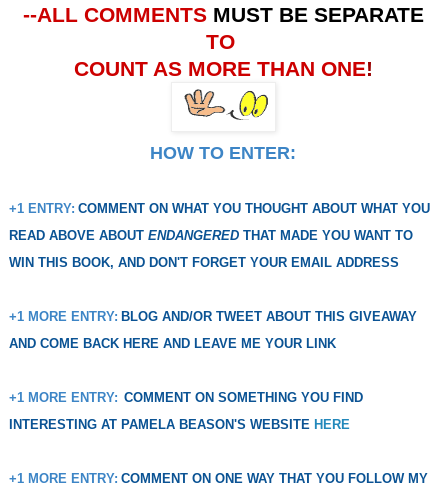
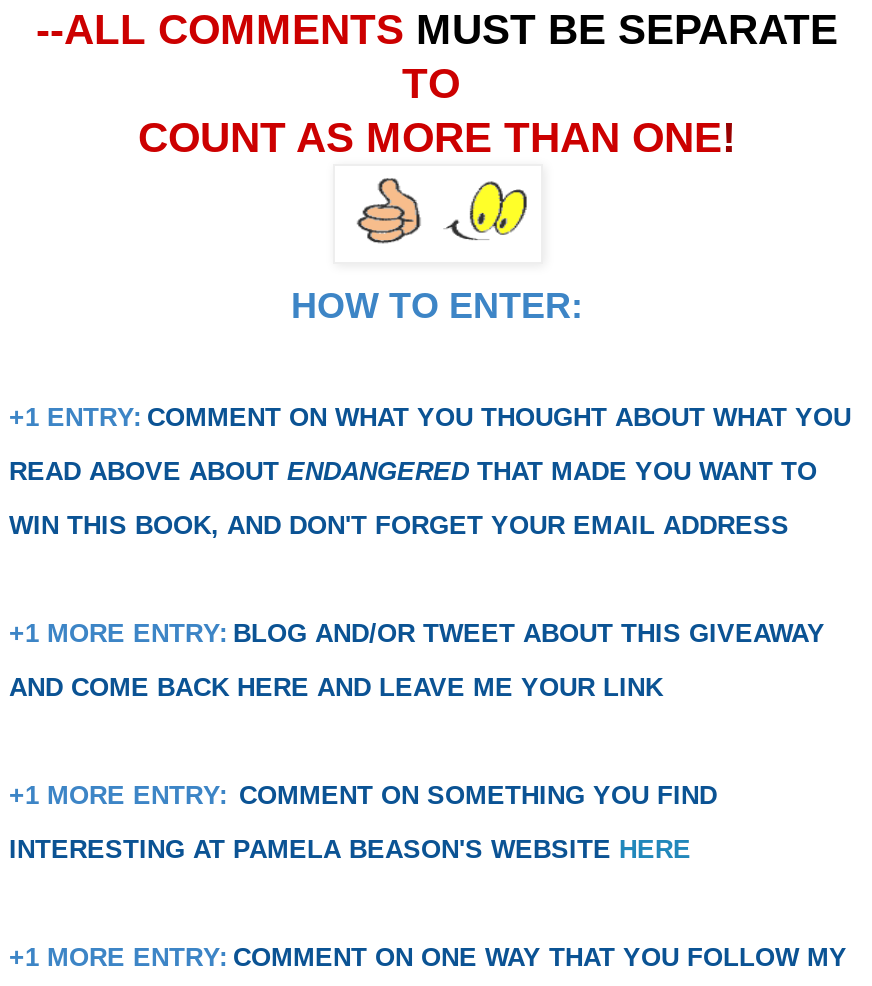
[183,90,226,122] [image] -> [355,180,441,246] [image]

